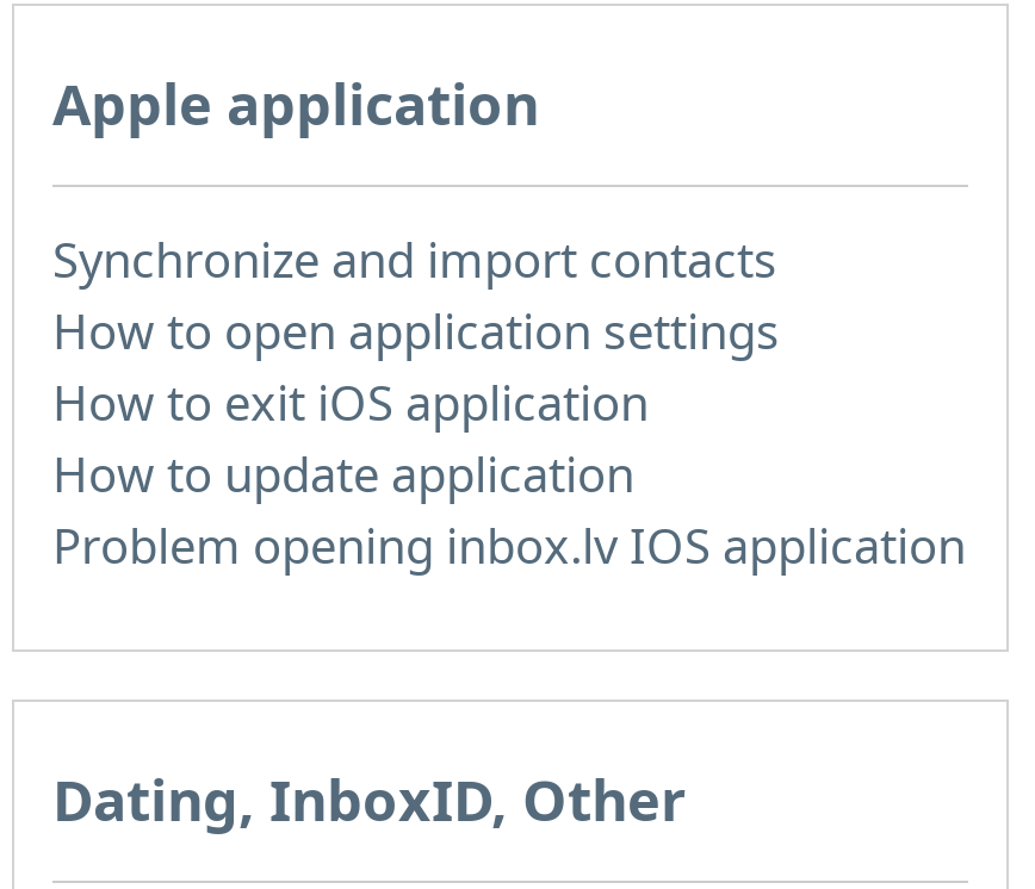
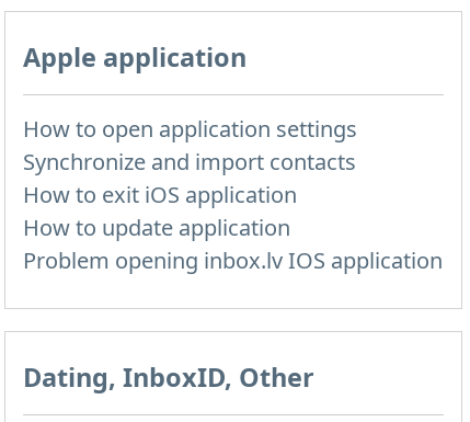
moved [52,227,777,291] -> [23,147,356,176]: Synchronize and import contacts
moved [52,299,780,363] -> [23,114,357,143]: How to open application settings

